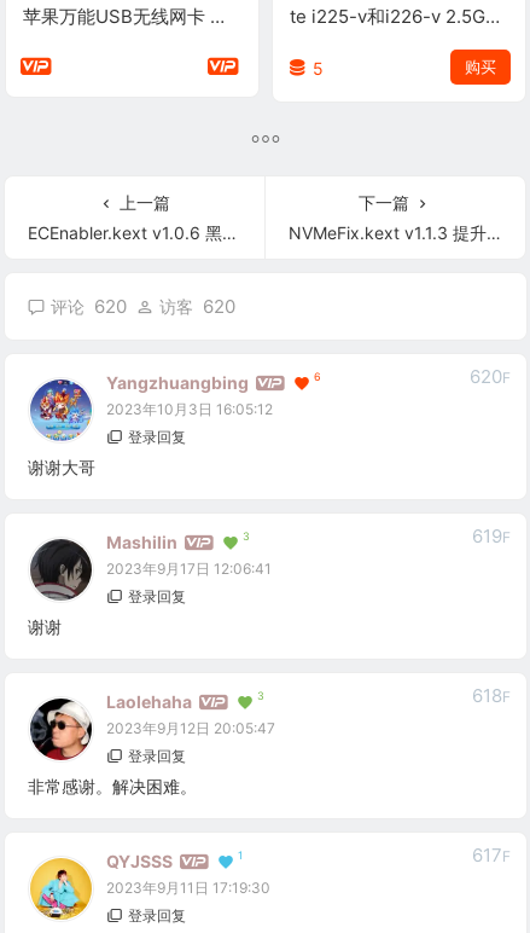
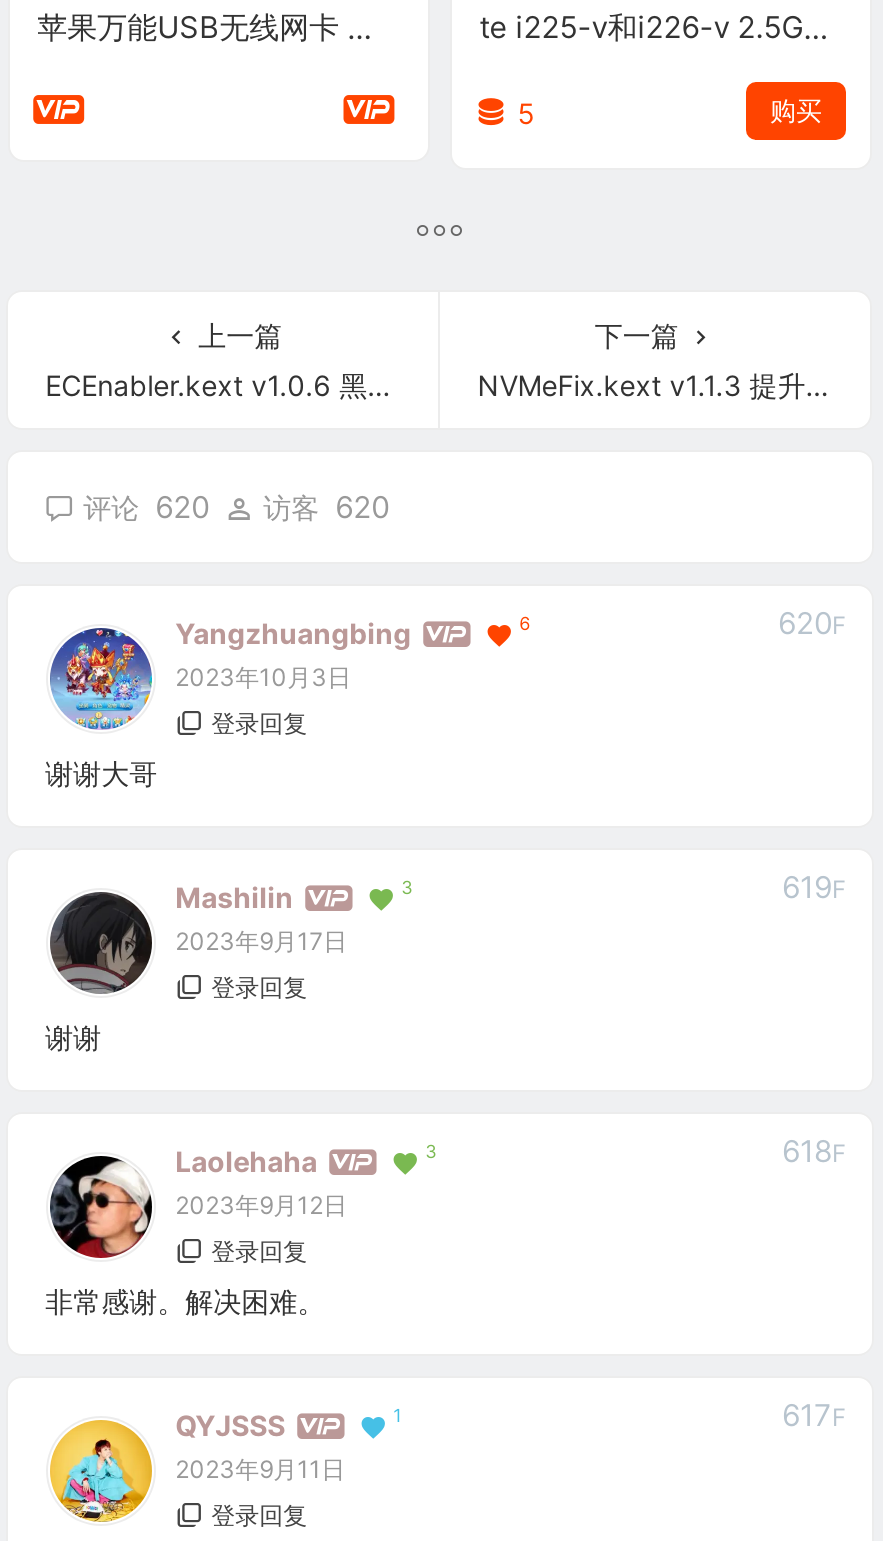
[106,400,272,419] 2023年10月3日 16:05:12 -> [175,663,351,693] 2023年10月3日
[106,560,271,578] 2023年9月17日 12:06:41 -> [175,927,347,957] 2023年9月17日
[106,719,275,738] 2023年9月12日 20:05:47 -> [175,1191,347,1221] 2023年9月12日
[106,879,270,897] 2023年9月11日 17:19:30 -> [175,1455,345,1485] 2023年9月11日

